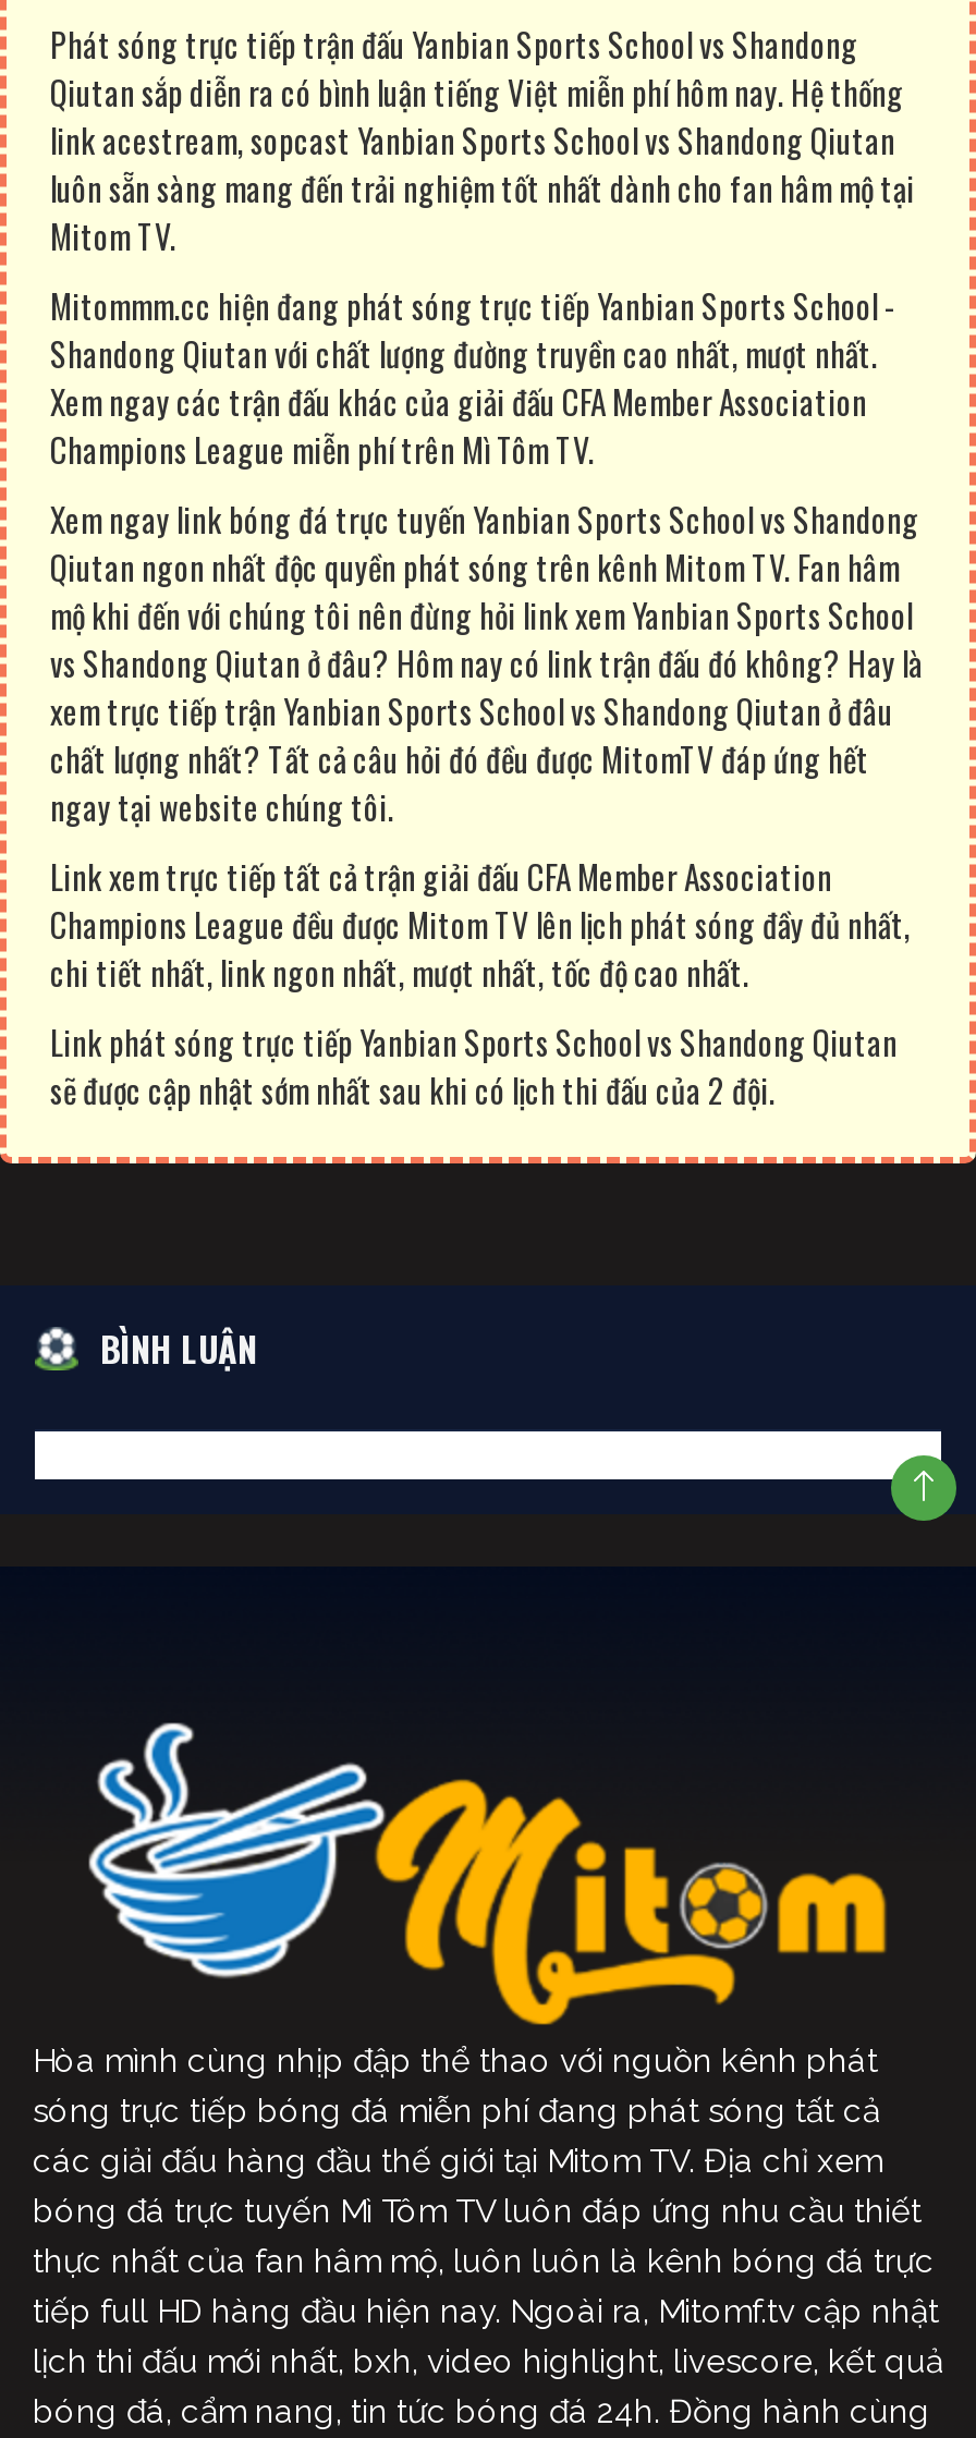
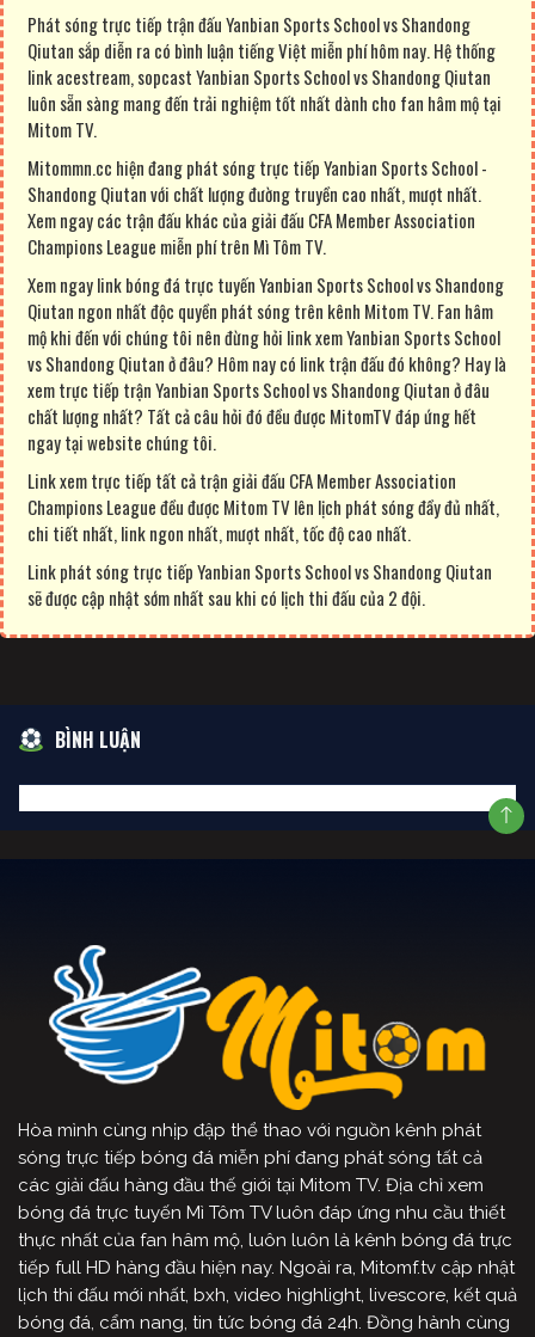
[50,280,895,328] Mitommm.cc hiện đang phát sóng trực tiếp Yanbian Sports School - -> [27,154,487,180] Mitommn.cc hiện đang phát sóng trực tiếp Yanbian Sports School -

